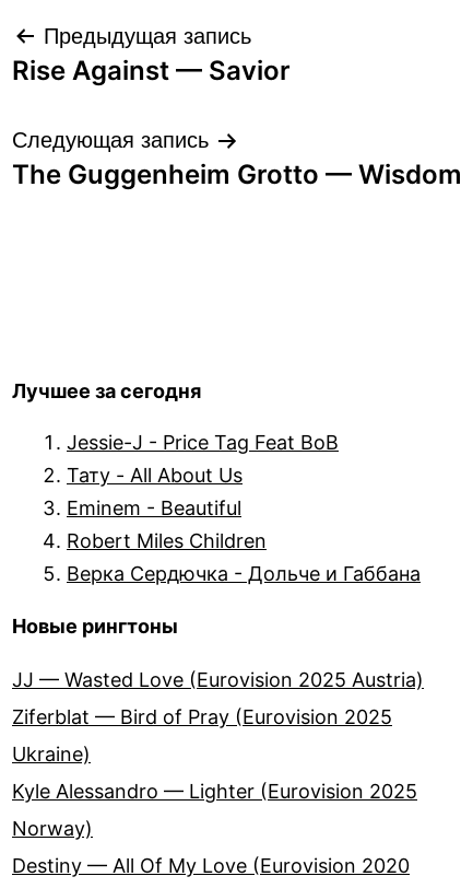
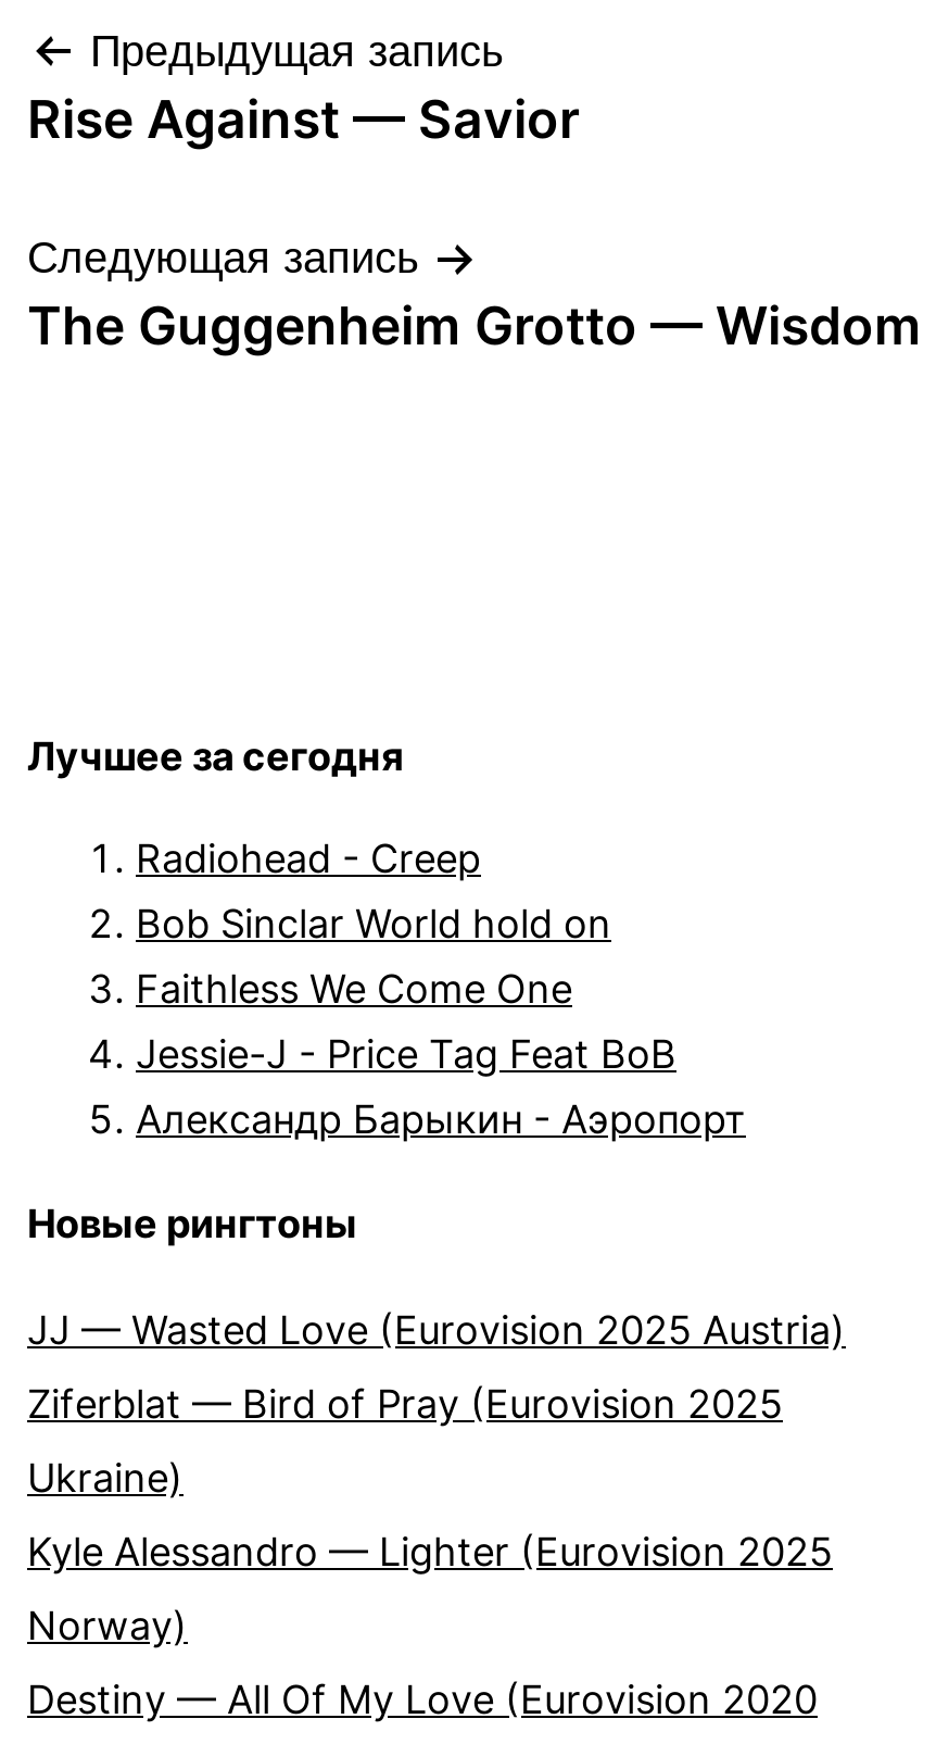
none -> [136,836,611,1012] Radiohead - Creep | Bob Sinclar World hold on | Faithless We Come One
moved [67,431,339,454] -> [136,1032,676,1077]: Jessie-J - Price Tag Feat BoB
[67,464,421,585] Тату - All About Us | Eminem - Beautiful | Robert Miles Children | Верка Сердючка - Дольче и Габбана -> [136,1097,746,1143] Александр Барыкин - Аэропорт

